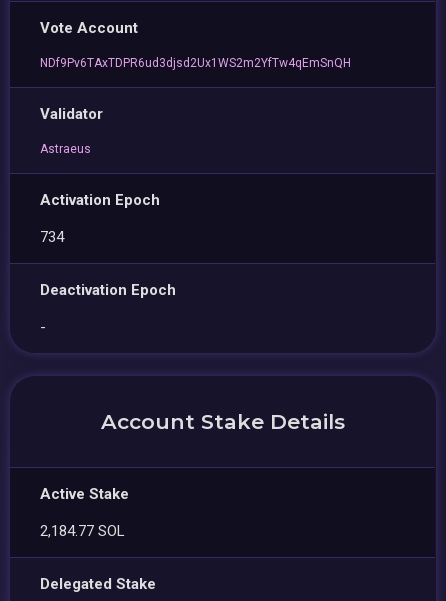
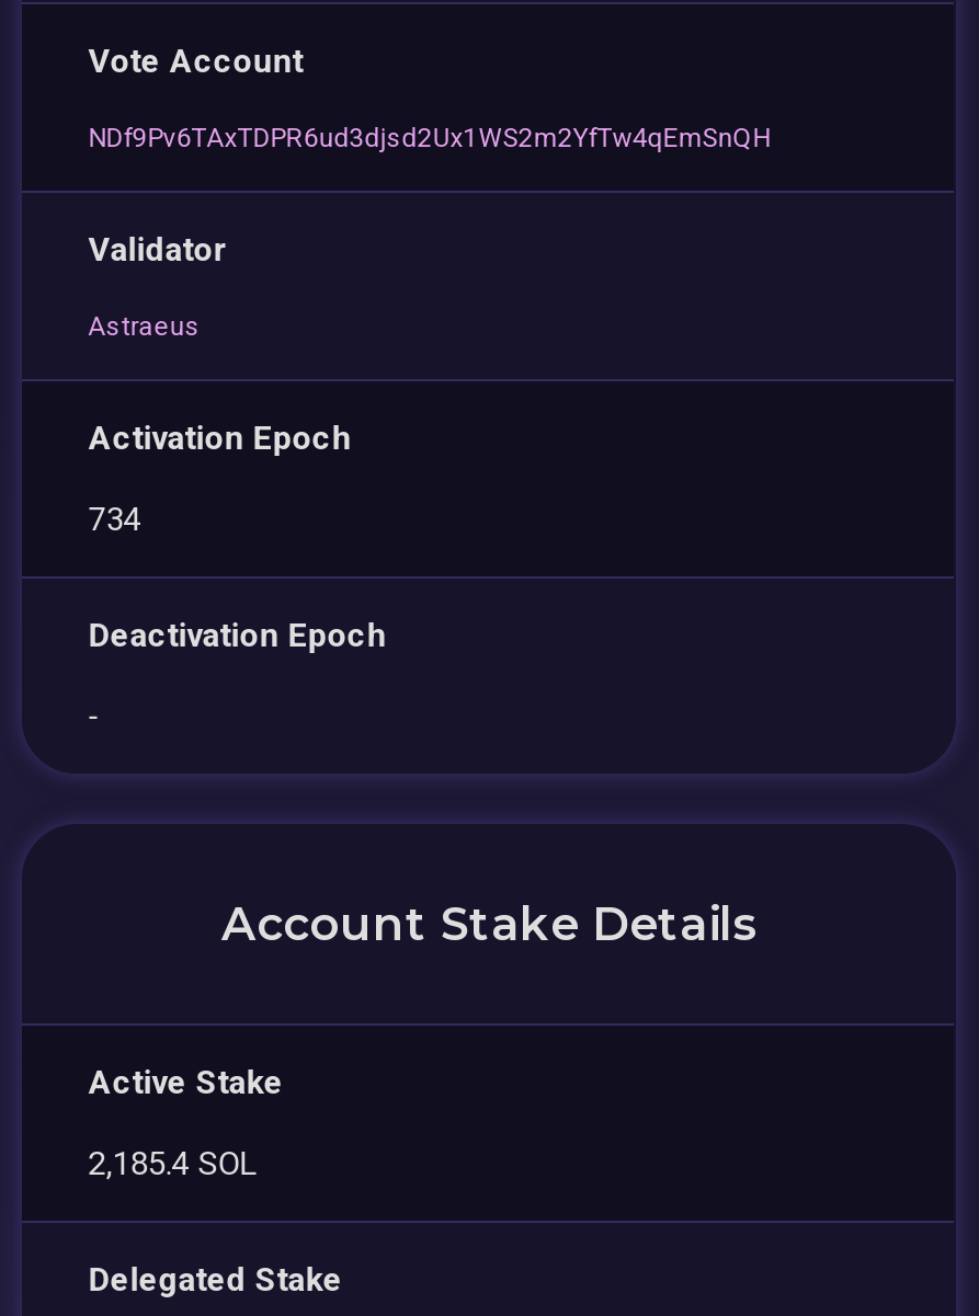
[40,521,125,539] 2,184.77 SOL -> [88,1143,257,1182] 2,185.4 SOL

